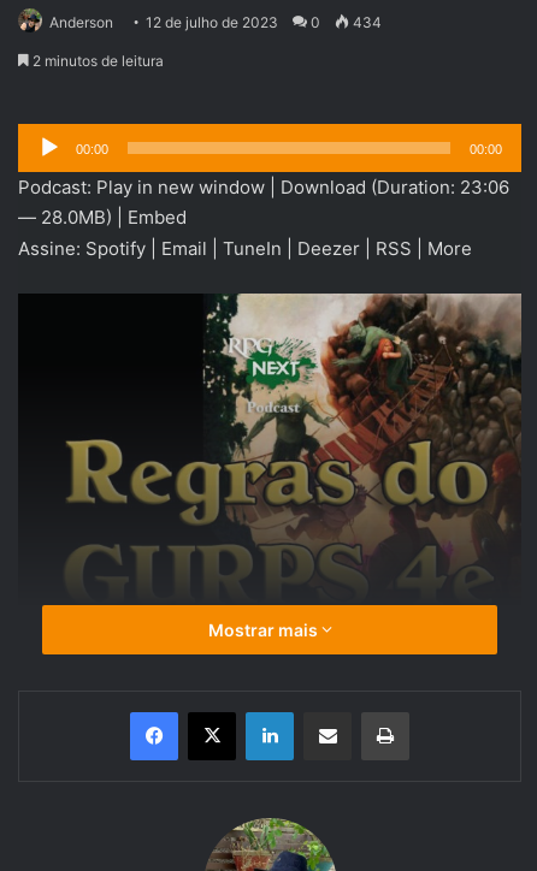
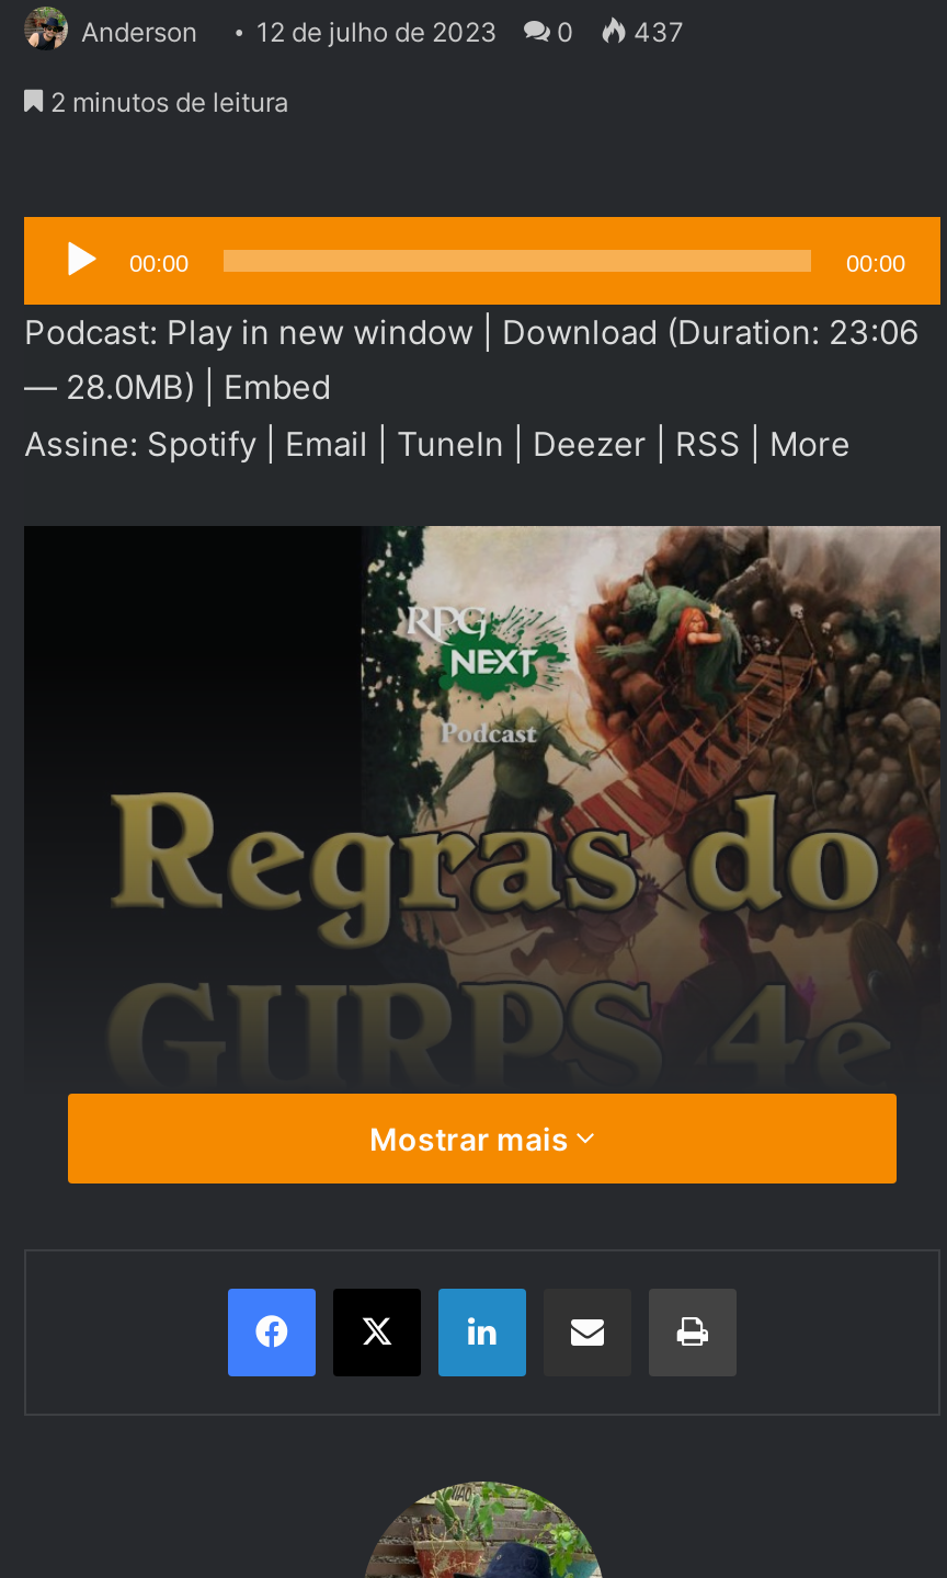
[49,13,382,31] Anderson 12 de julho de 2023 0 434 -> [81,15,684,48] Anderson 12 de julho de 2023 0 437

